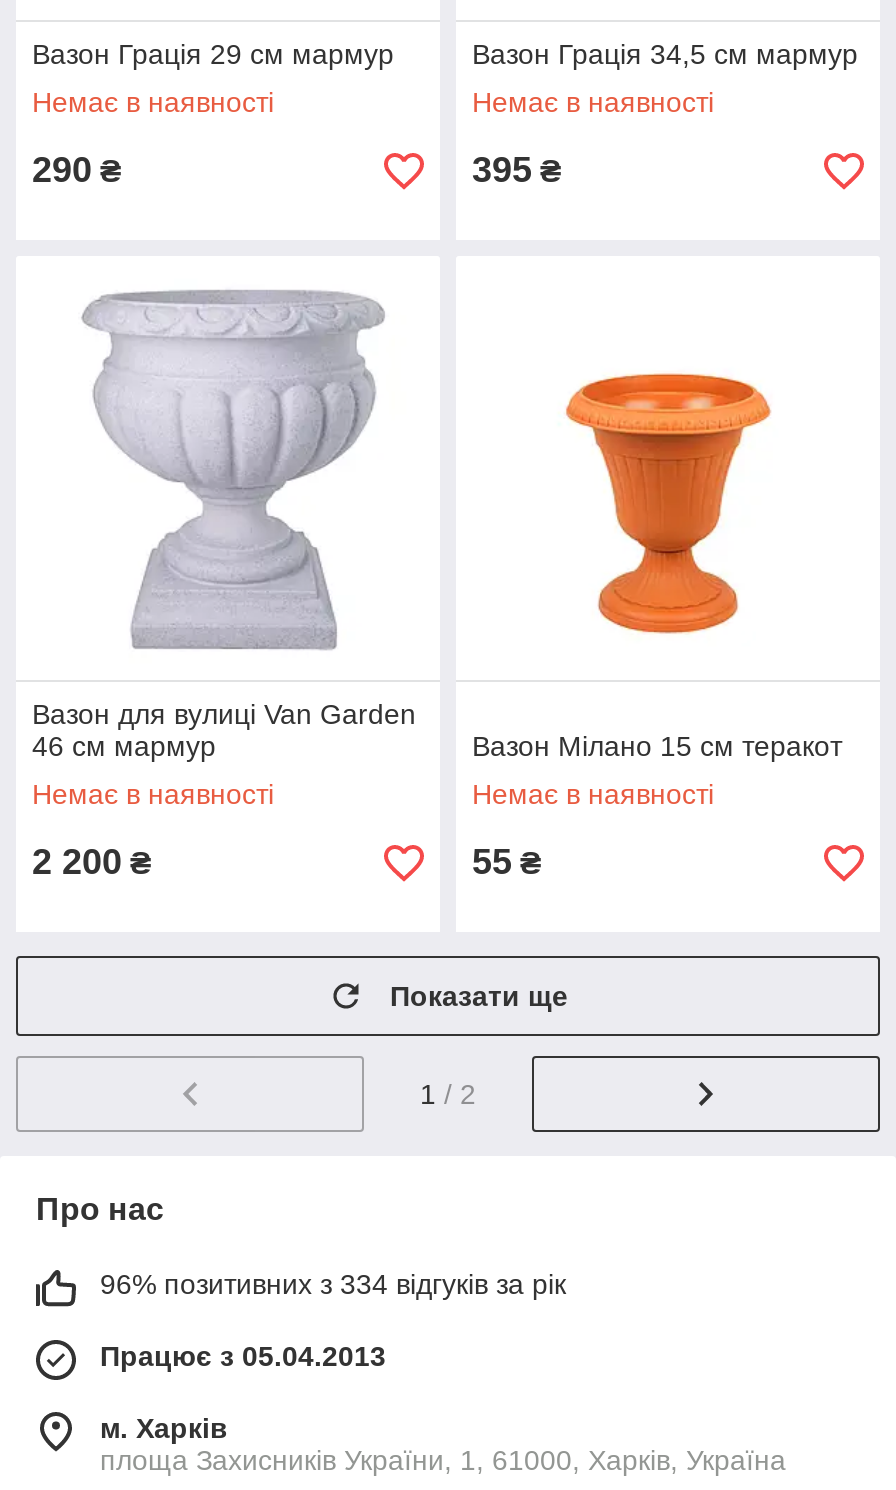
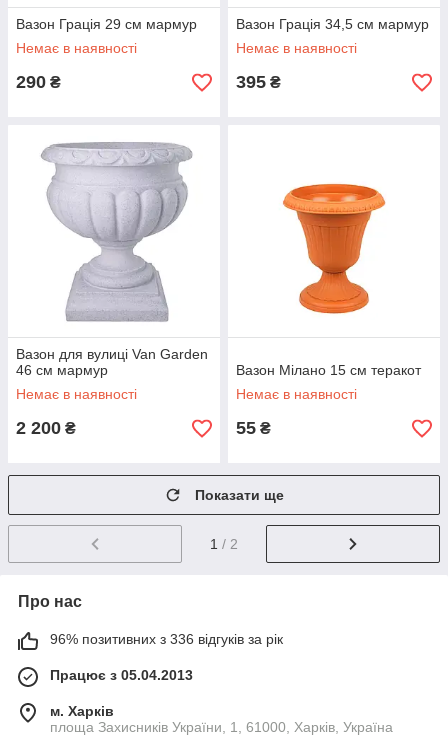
[100,1268,566,1300] 96% позитивних з 334 відгуків за рік -> [50,631,283,647] 96% позитивних з 336 відгуків за рік

